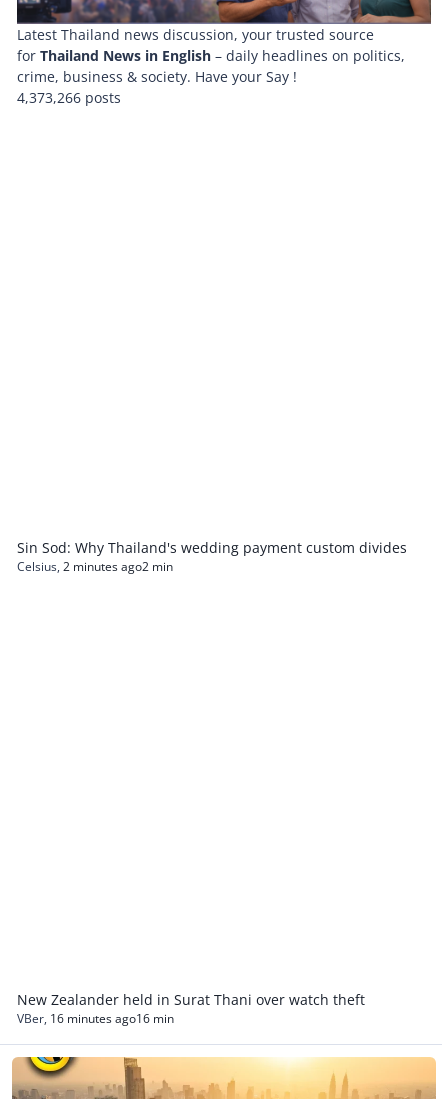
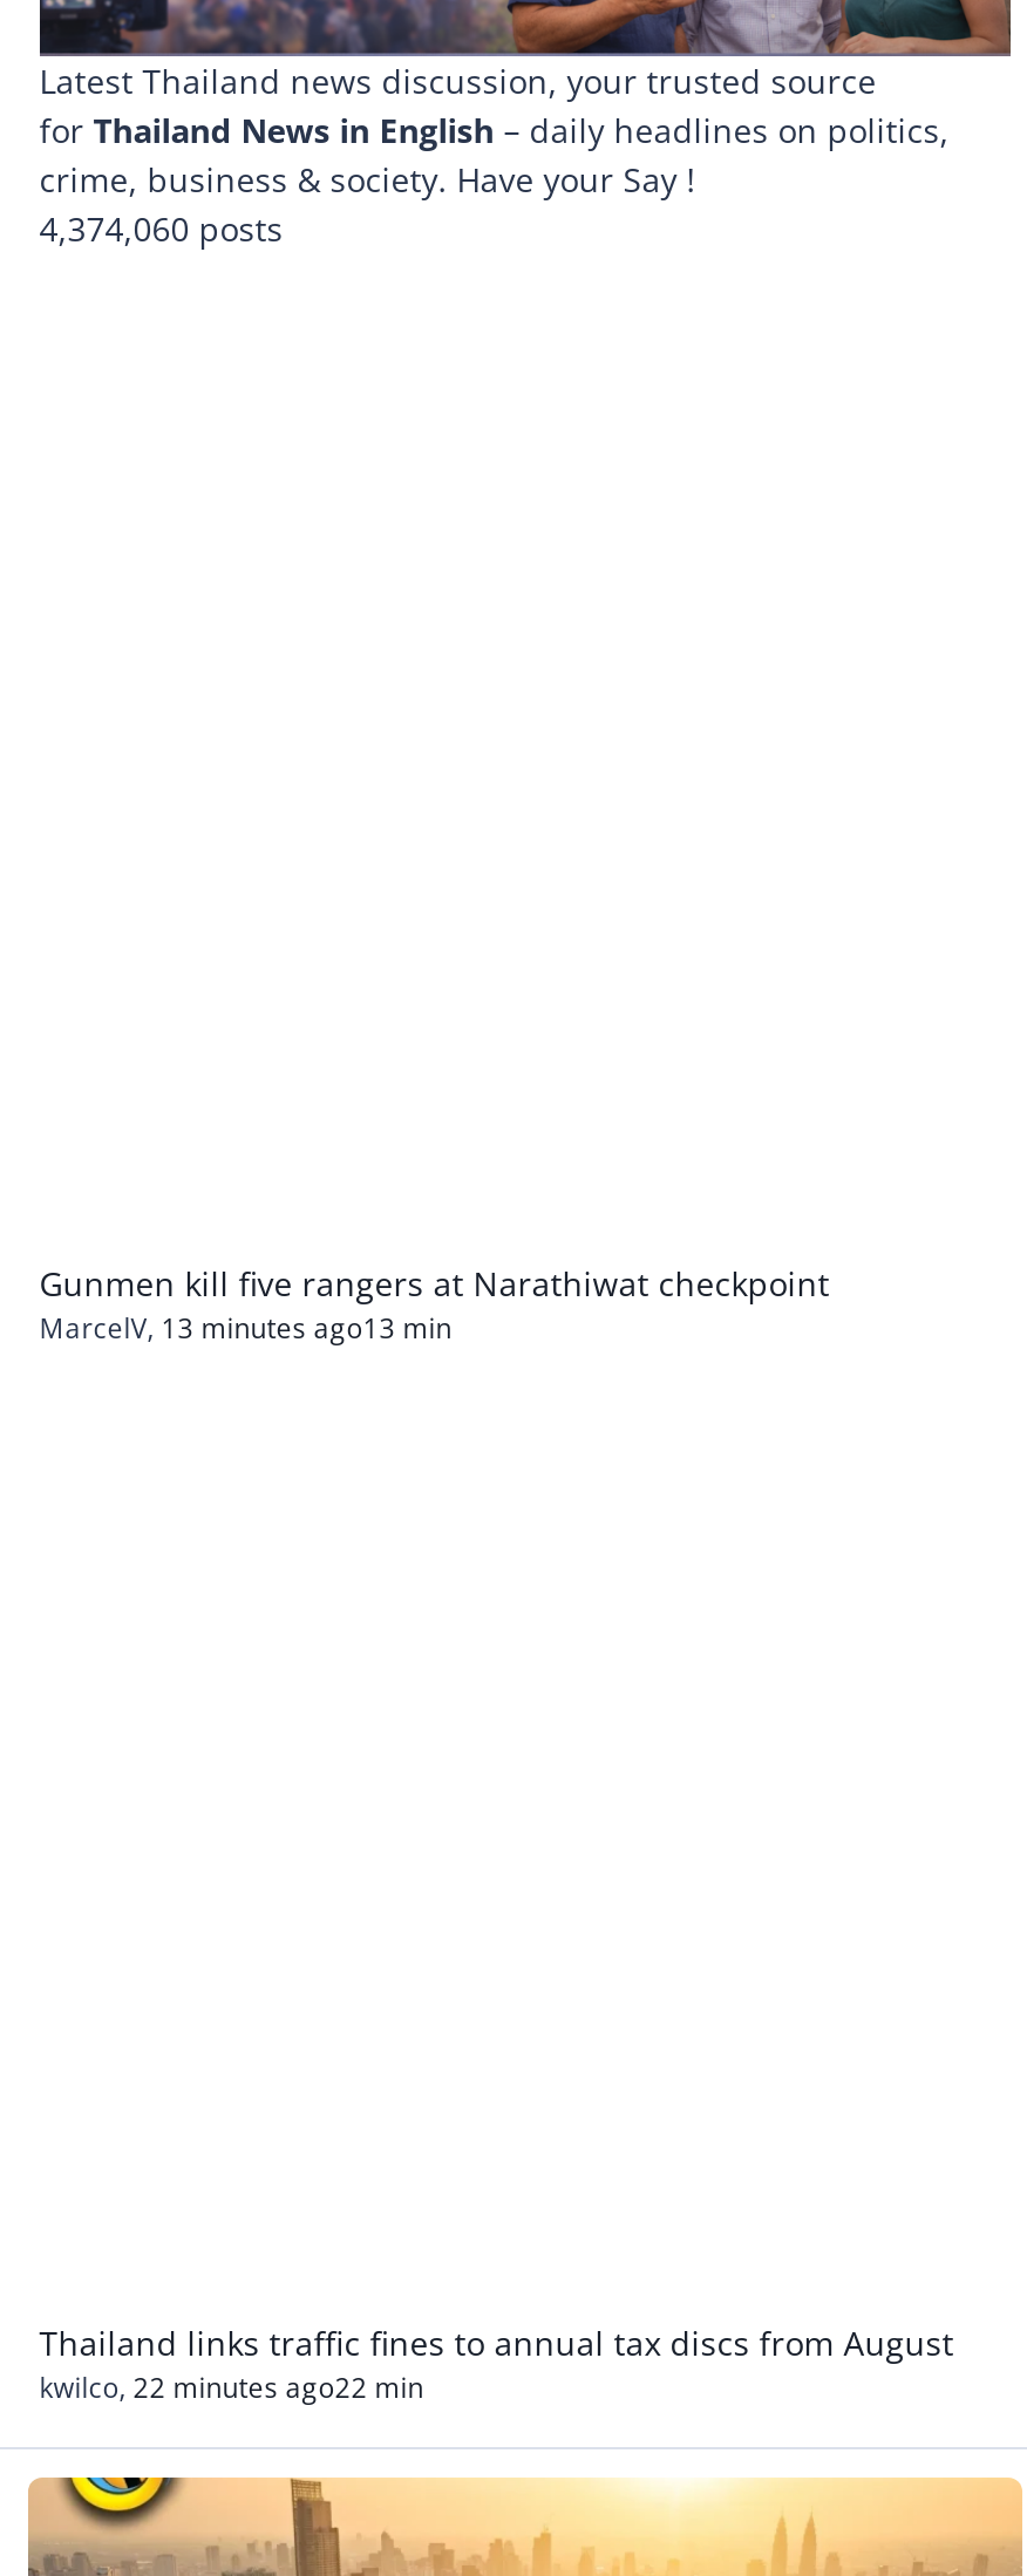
[17,88,121,107] 4,373,266 posts -> [39,207,283,252] 4,374,060 posts
[17,538,407,574] Sin Sod: Why Thailand's wedding payment custom divides | Celsius, 2 minutes ago2 min -> [39,1261,830,1345] Gunmen kill five rangers at Narathiwat checkpoint | MarcelV, 13 minutes ago13 min
[17,990,365,1026] New Zealander held in Surat Thani over watch theft | VBer, 16 minutes ago16 min -> [39,2321,954,2405] Thailand links traffic fines to annual tax discs from August | kwilco, 22 minutes ago22 min

